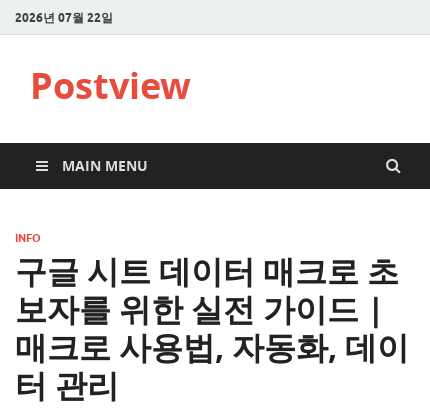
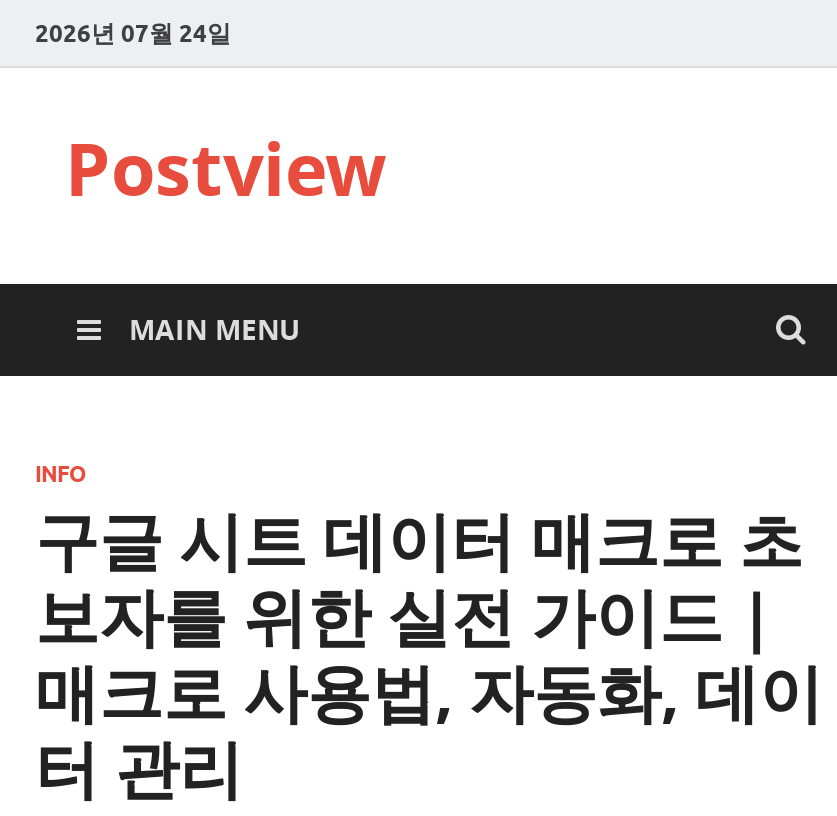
[15,9,113,24] 2026년 07월 22일 -> [35,17,231,47] 2026년 07월 24일

